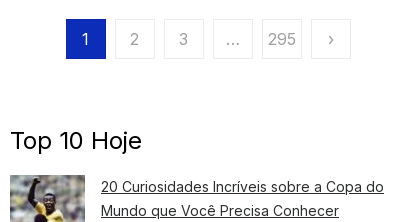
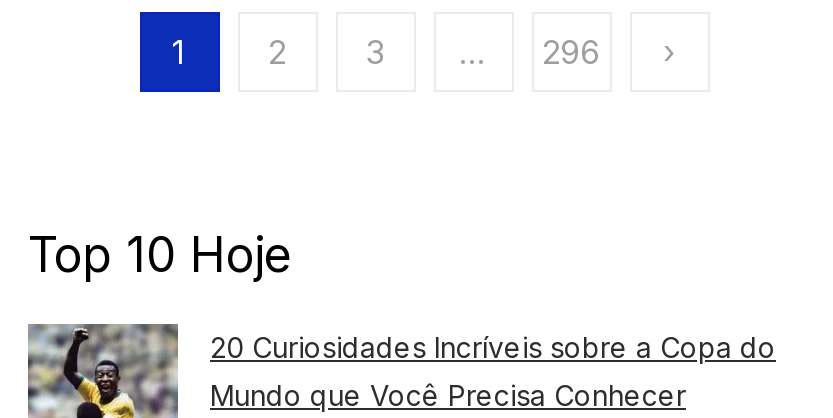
[267,29,295,49] 295 -> [542,31,600,71] 296

